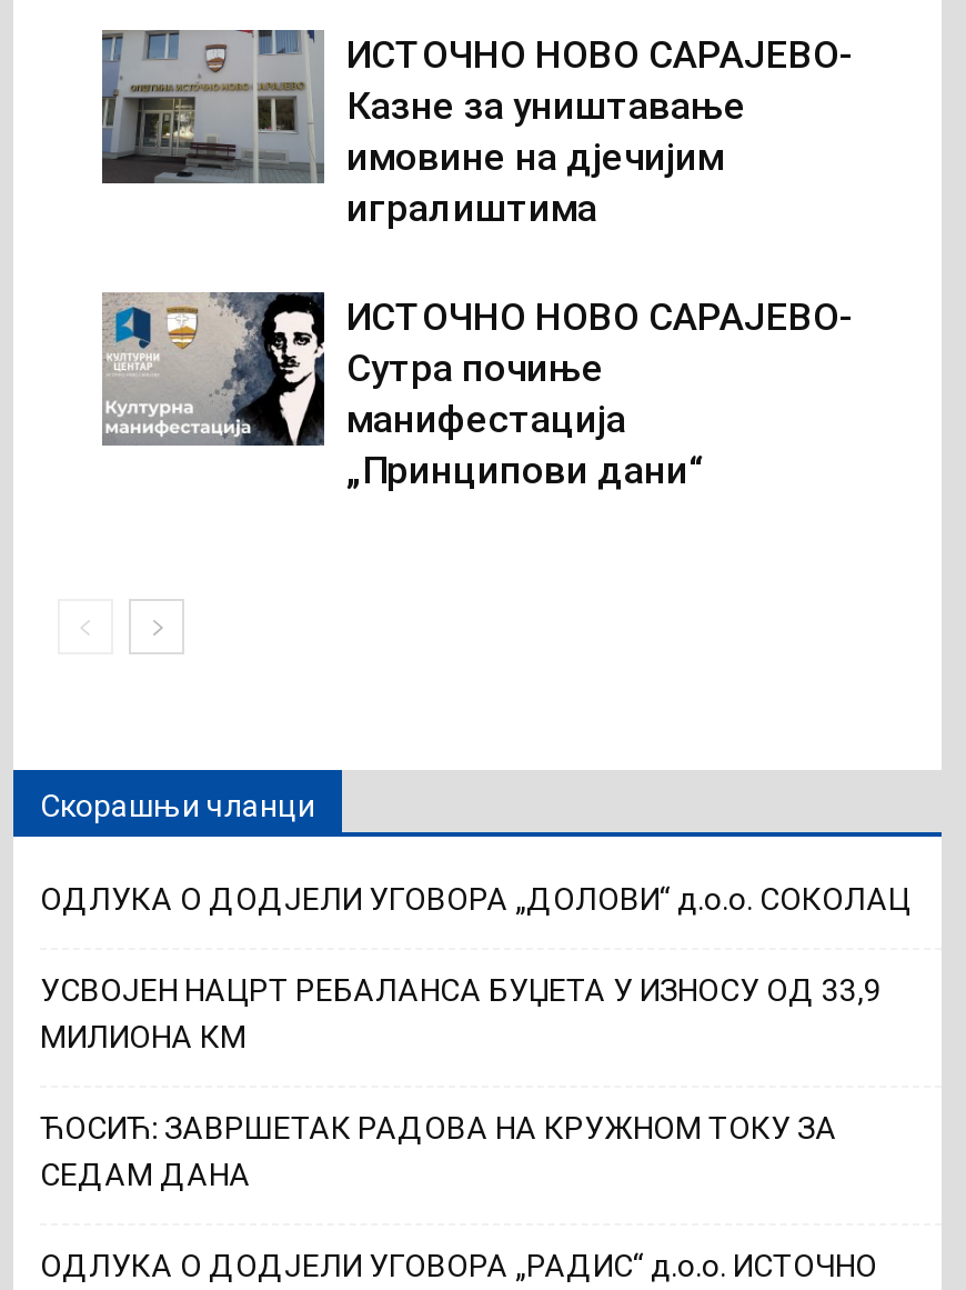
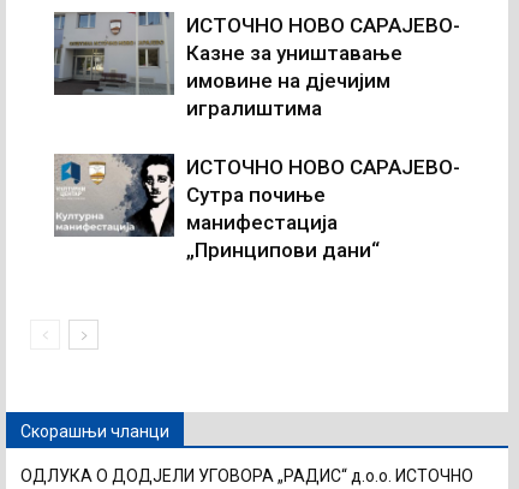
[40,881,910,1192] ОДЛУКА О ДОДЈЕЛИ УГОВОРА „ДОЛОВИ“ д.о.о. СОКОЛАЦ | УСВОЈЕН НАЦРТ РЕБАЛАНСА БУЏЕТА У ИЗНОСУ ОД 33,9 | МИЛИОНА КМ | ЋОСИЋ: ЗАВРШЕТАК РАДОВА НА КРУЖНОМ ТОКУ ЗА | СЕДАМ ДАНА -> none

